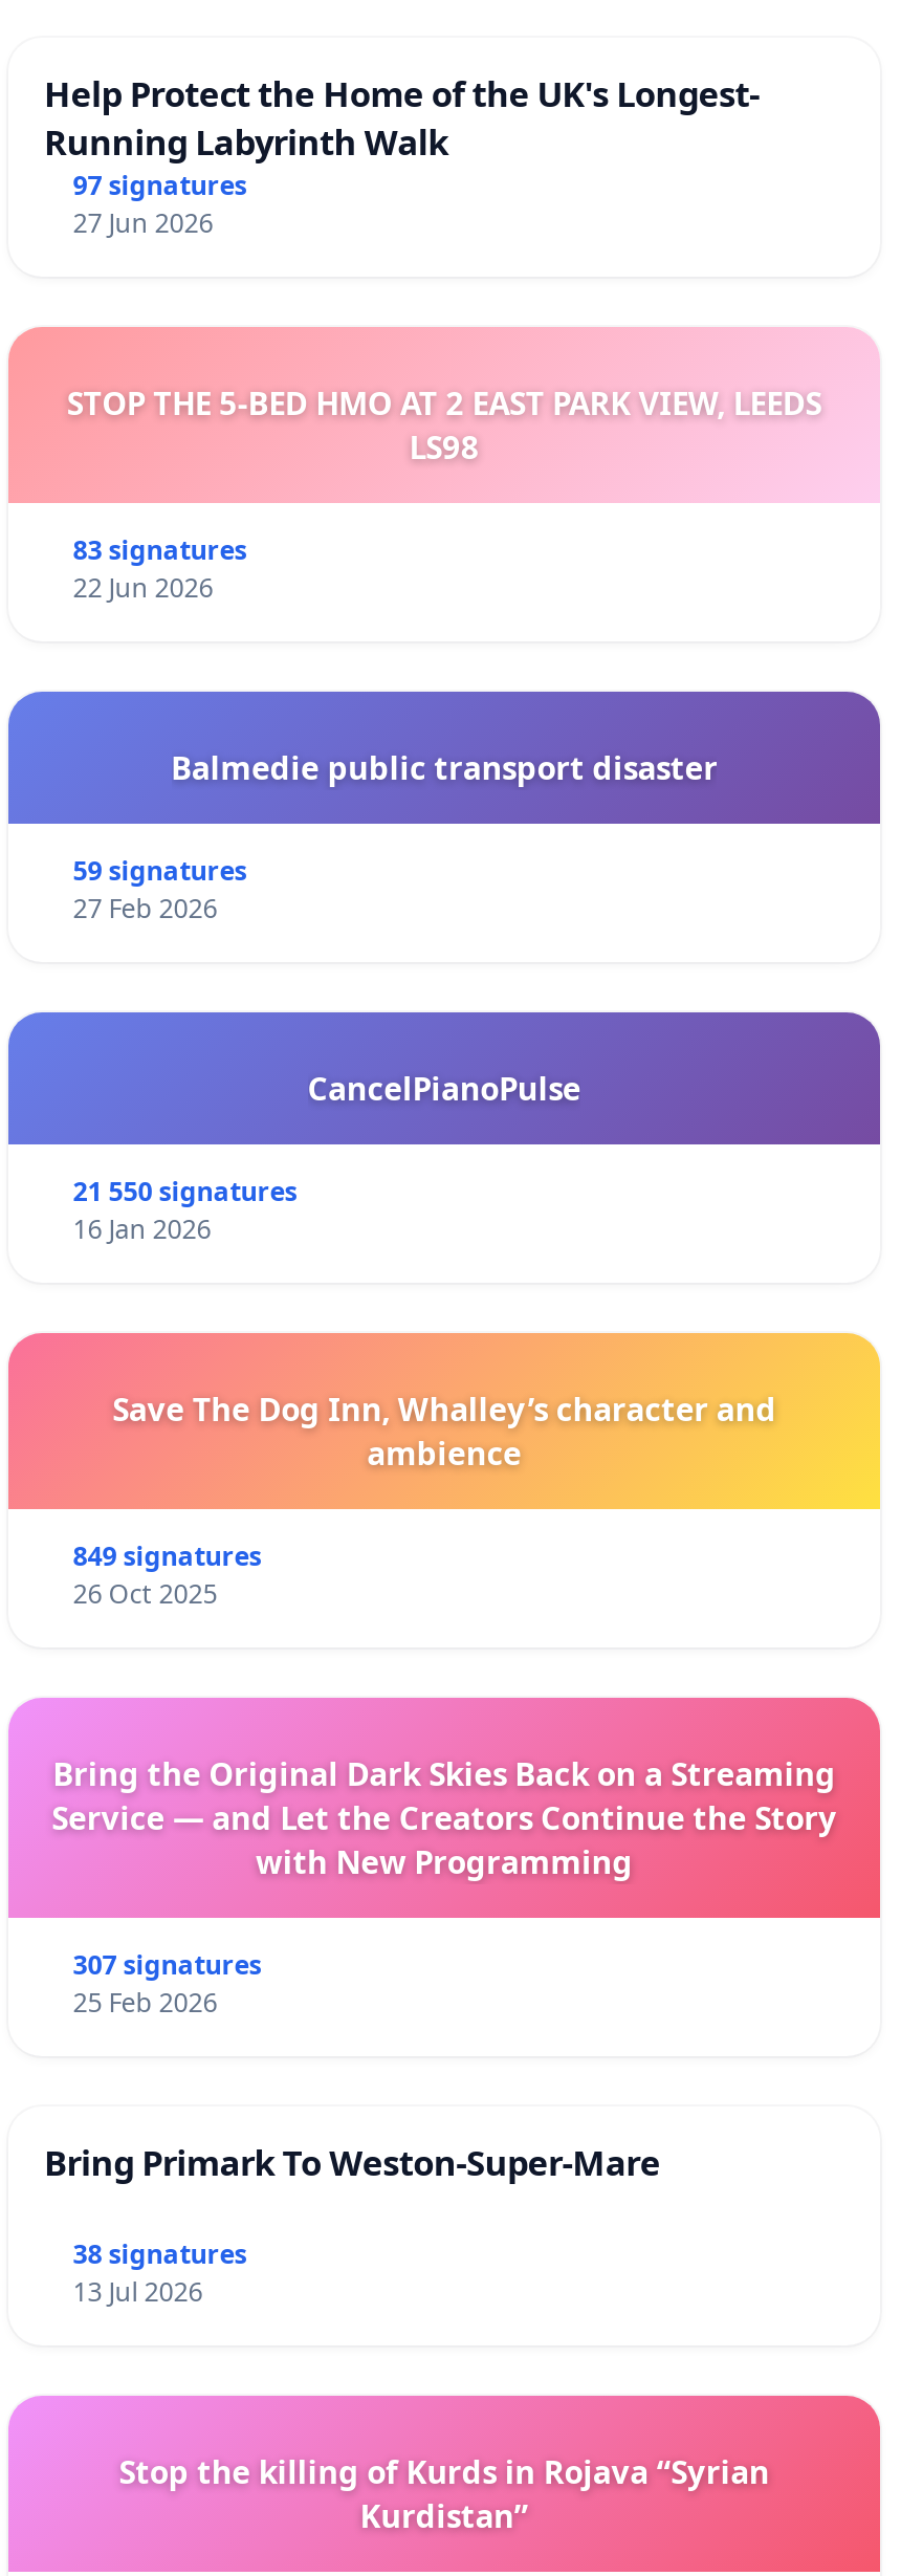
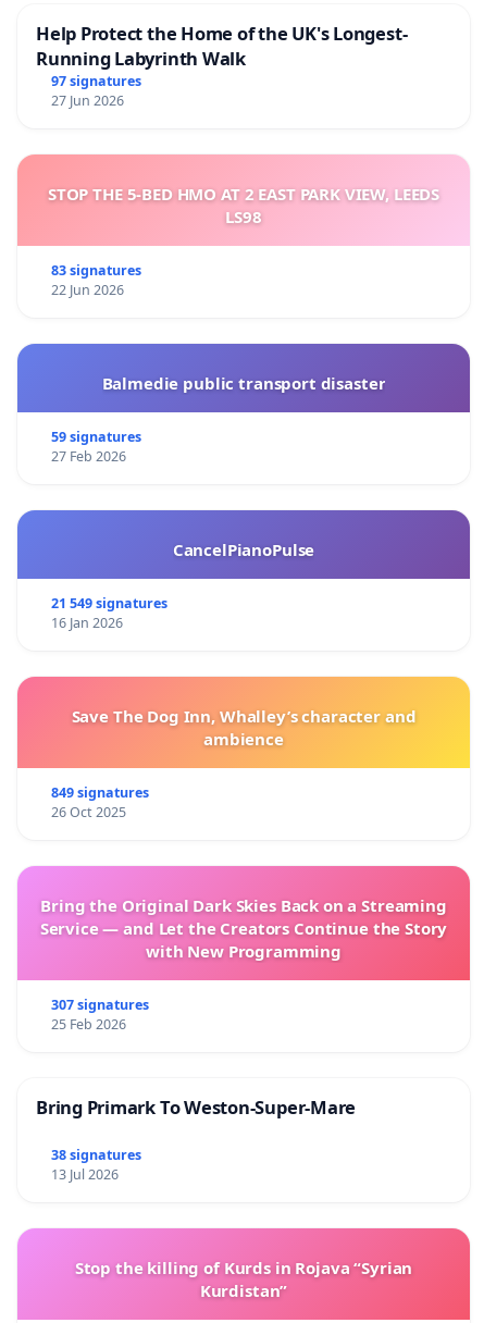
[73,1173,297,1209] 21 550 signatures -> [51,594,167,612] 21 549 signatures

